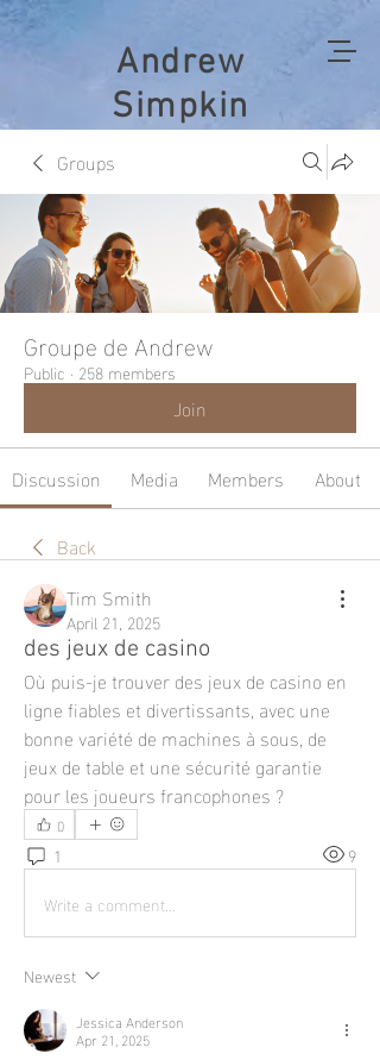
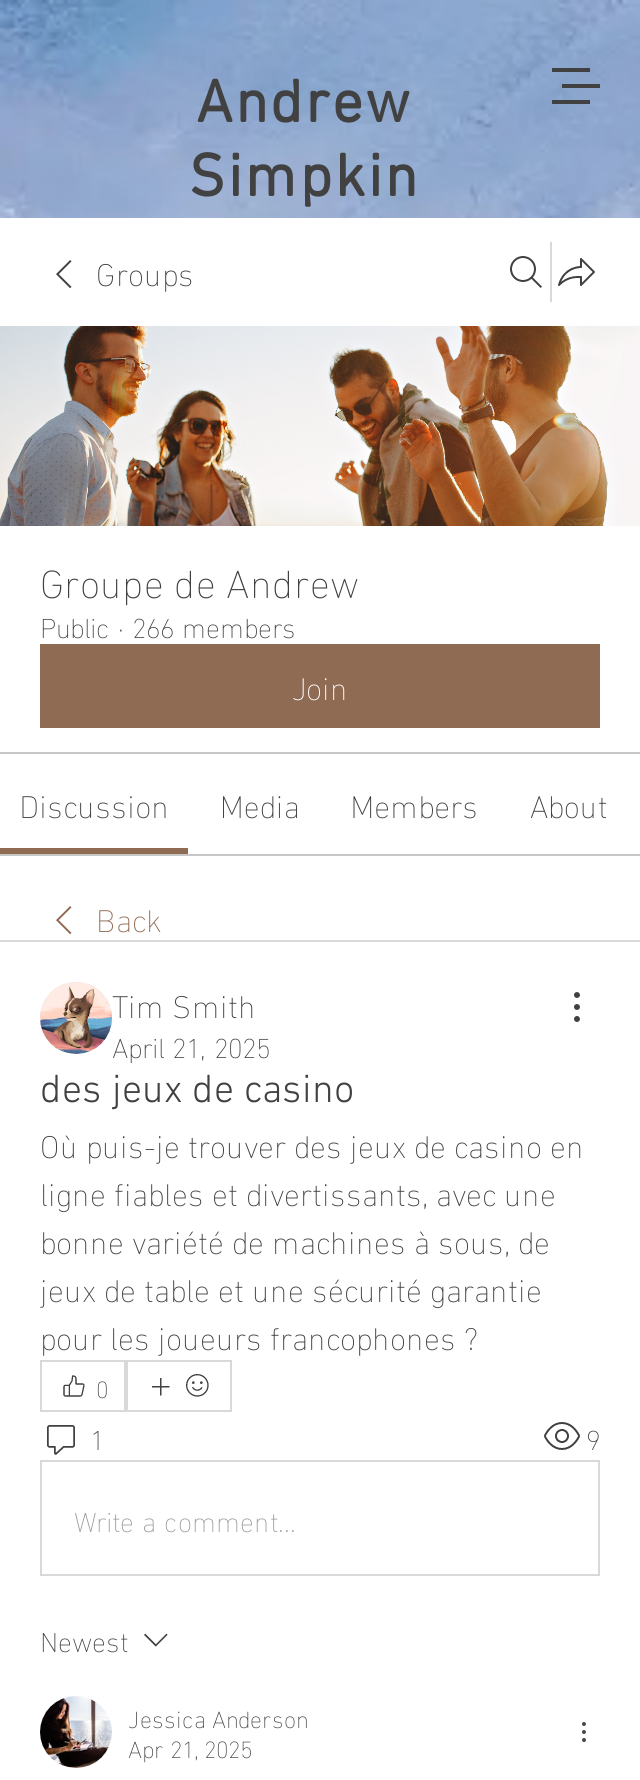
[24,357,176,387] Public · 258 members -> [40,600,296,650] Public · 266 members

